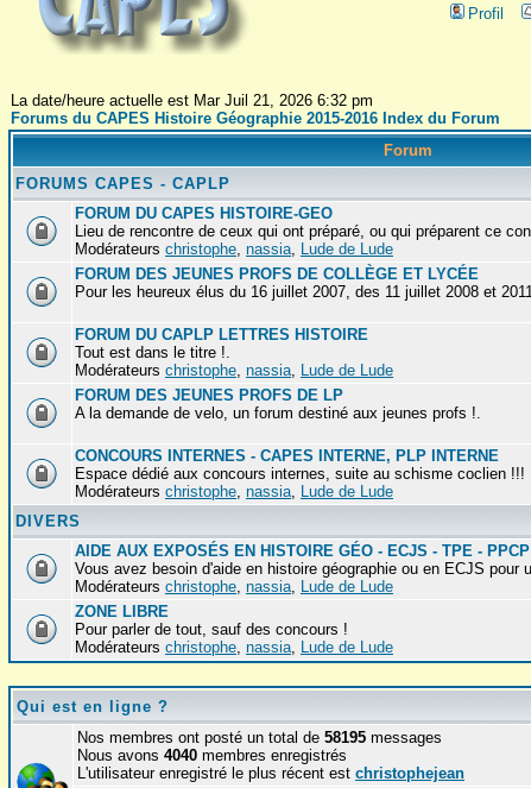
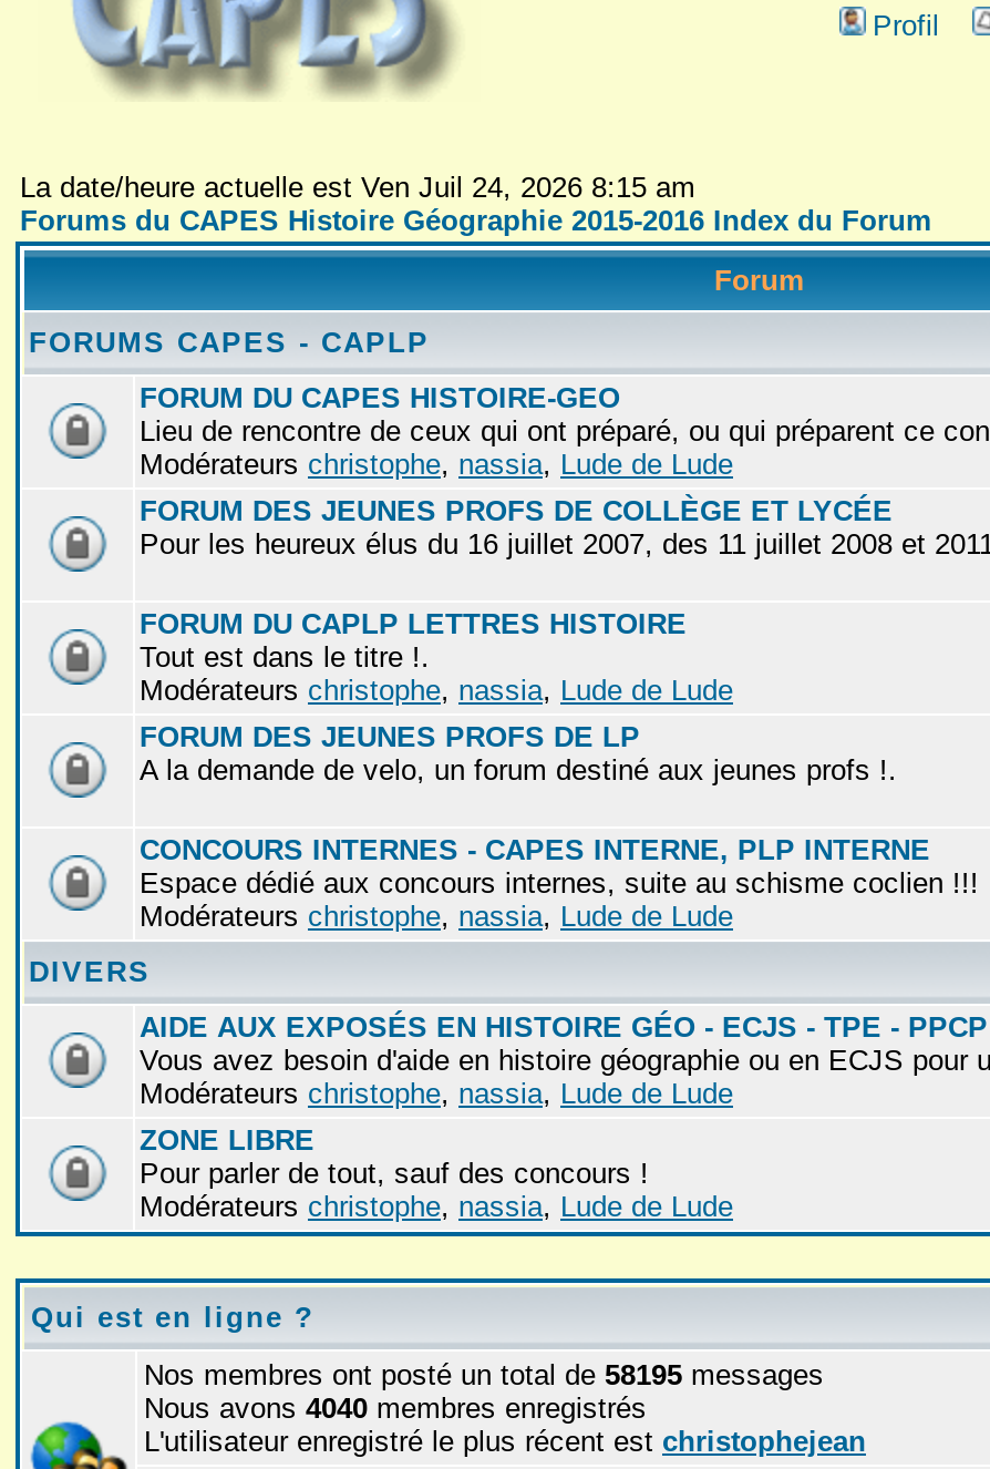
[11,92,373,109] La date/heure actuelle est Mar Juil 21, 2026 6:32 pm -> [20,171,695,204] La date/heure actuelle est Ven Juil 24, 2026 8:15 am

